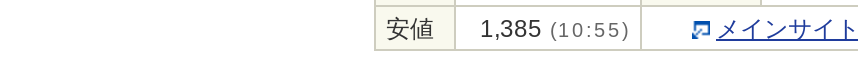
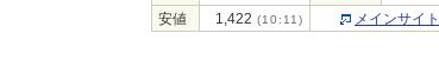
[386,15,630,43] 安値 1,385 (10:55) -> [158,11,303,27] 安値 1,422 (10:11)

